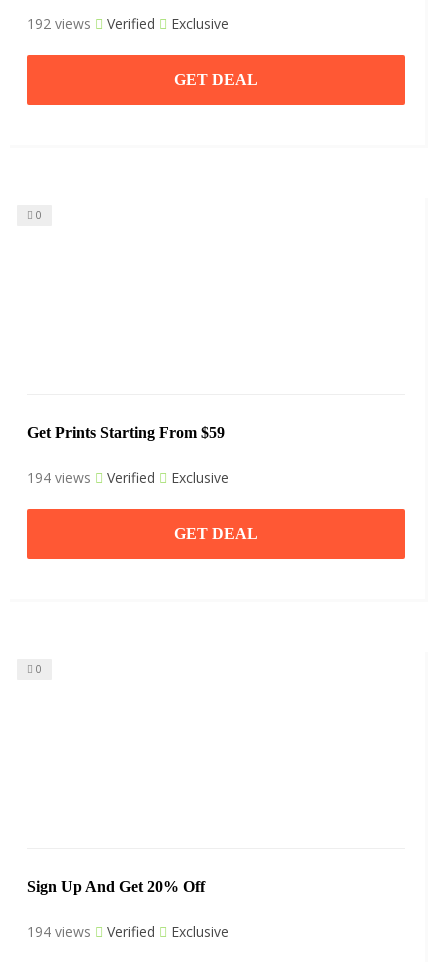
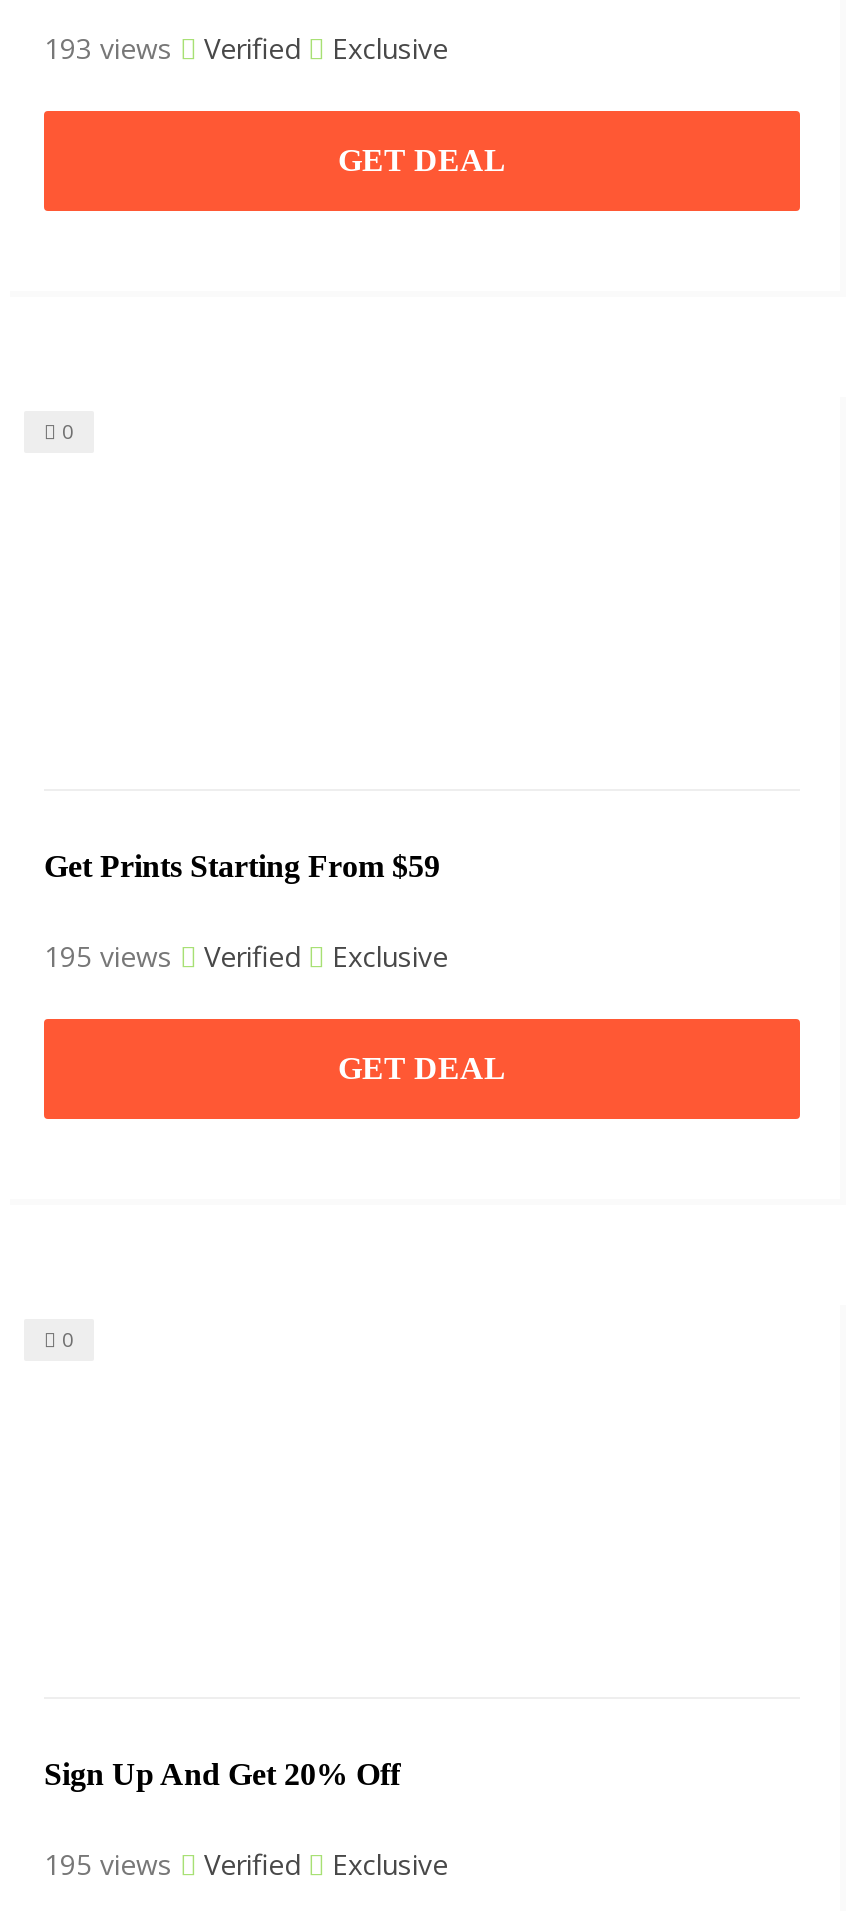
[27,14,229,33] 192 views Verified Exclusive -> [44,29,448,67] 193 views Verified Exclusive
[27,468,229,487] 194 views Verified Exclusive -> [44,937,448,975] 195 views Verified Exclusive
[27,922,229,941] 194 views Verified Exclusive -> [44,1845,448,1883] 195 views Verified Exclusive

